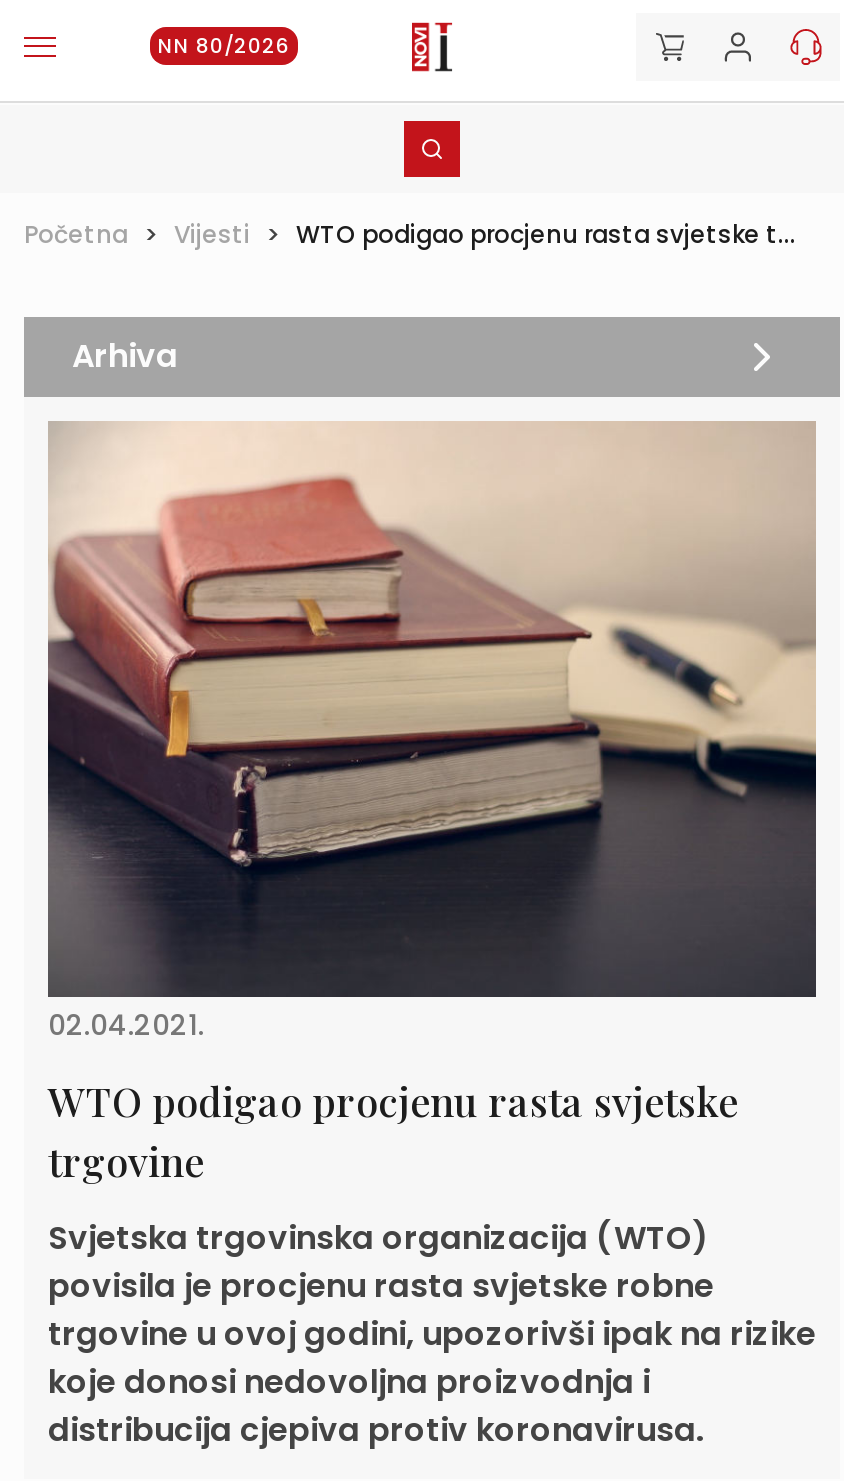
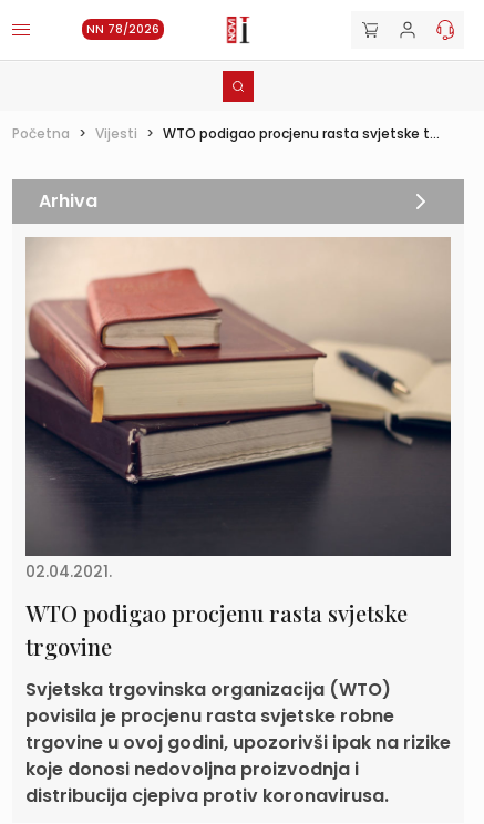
[158,31,290,61] NN 80/2026 -> [86,21,159,38] NN 78/2026

